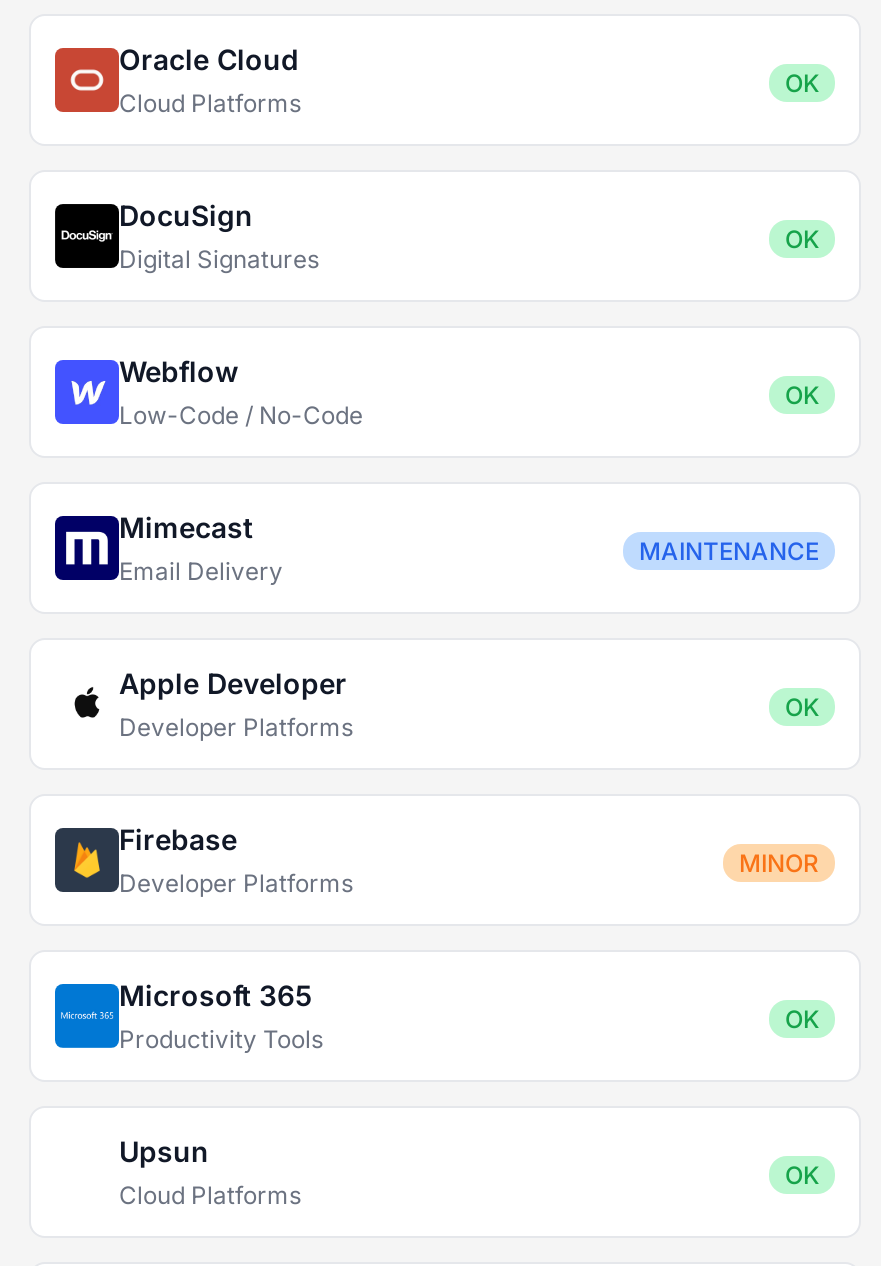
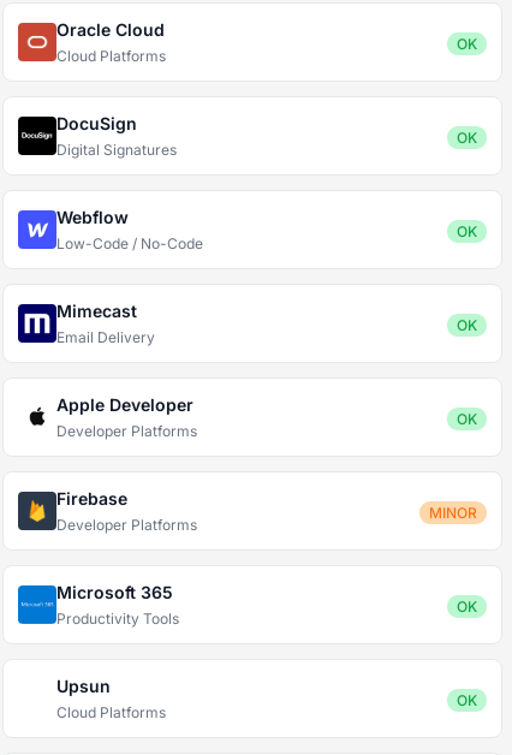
[639,536,819,566] MAINTENANCE -> [457,316,477,334] OK

